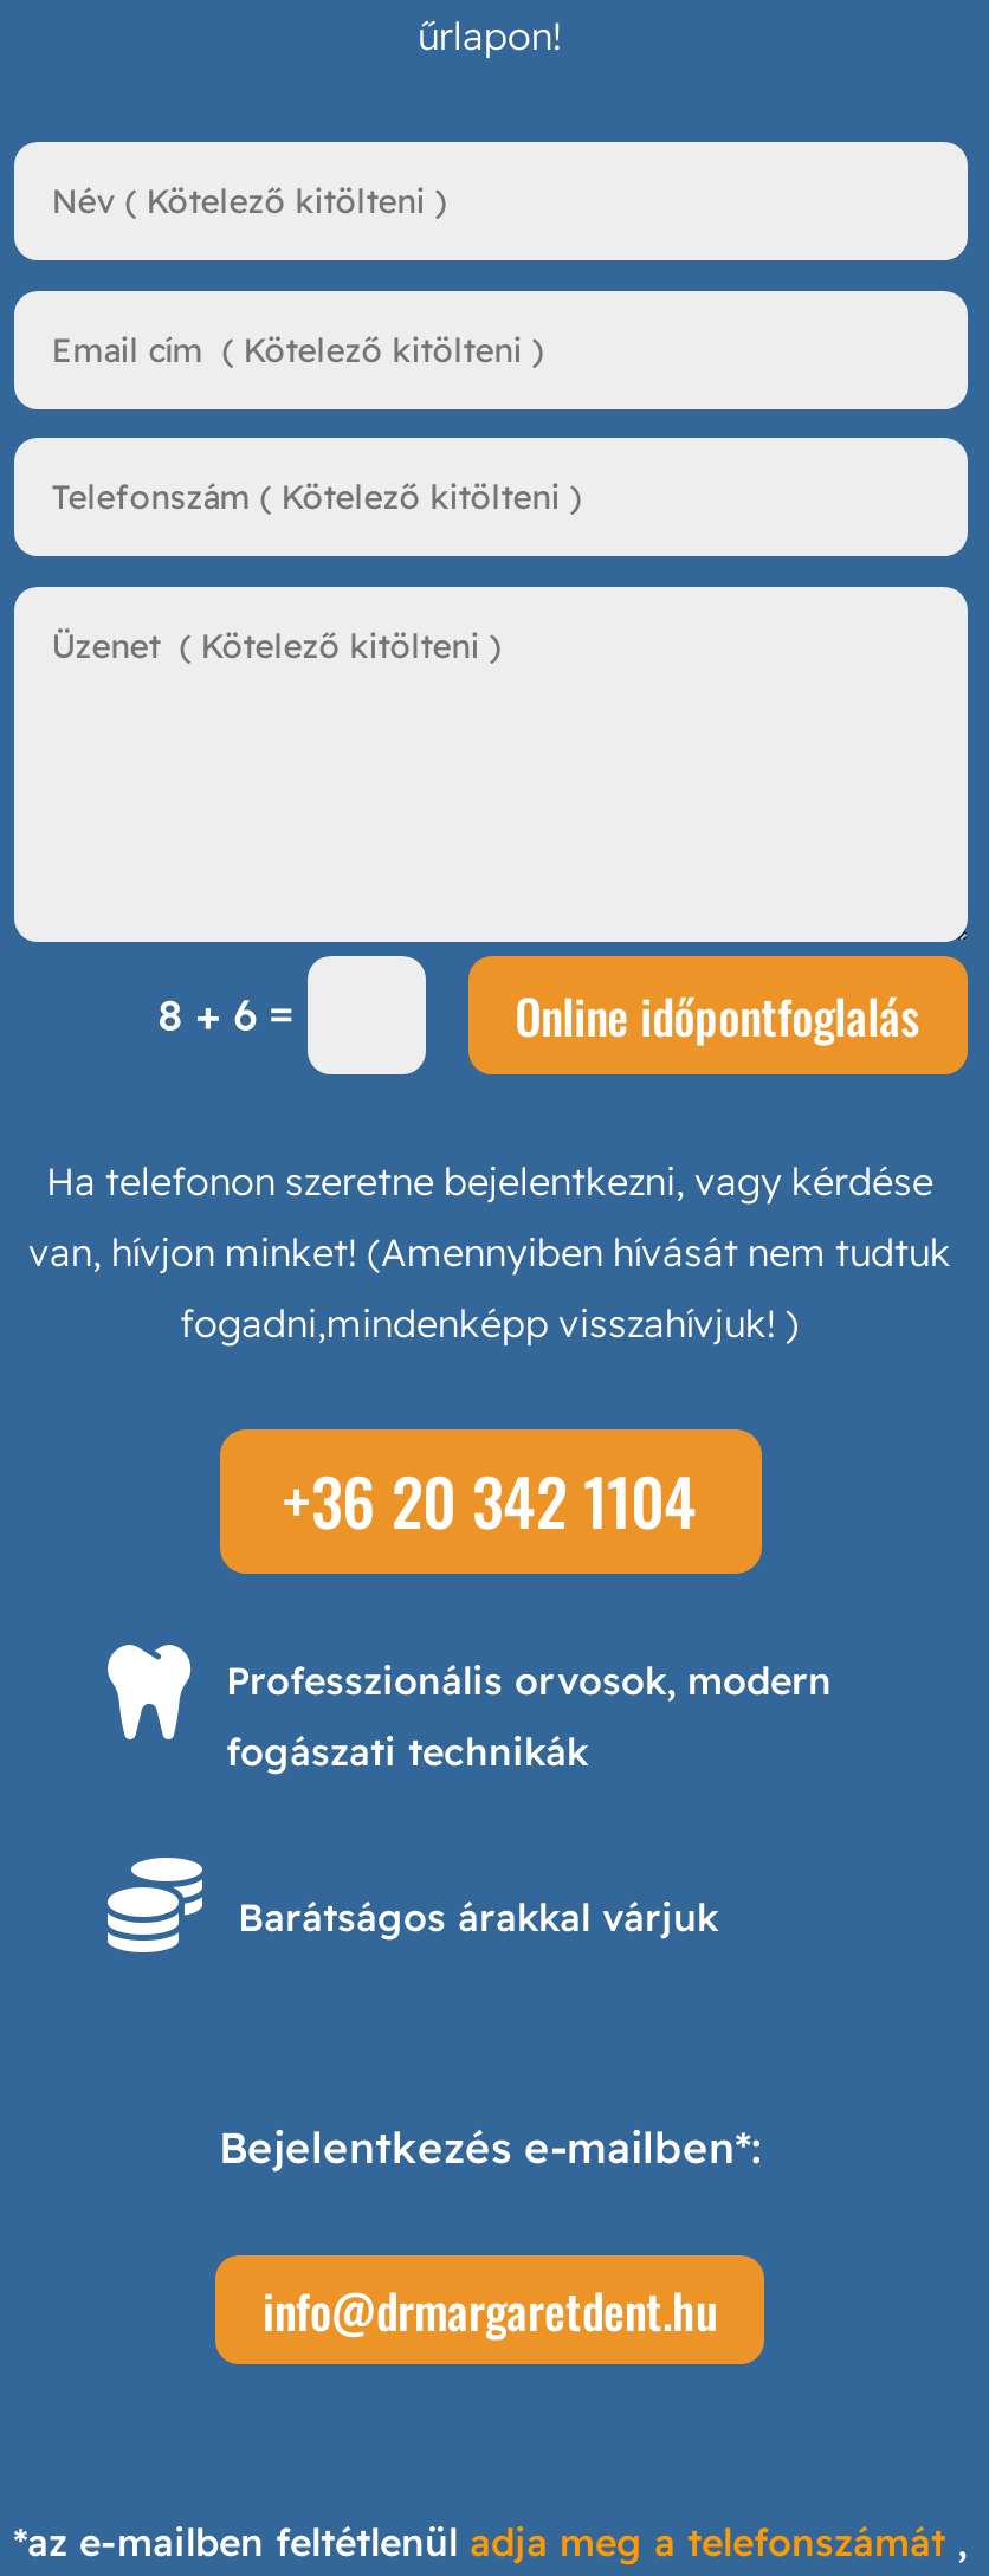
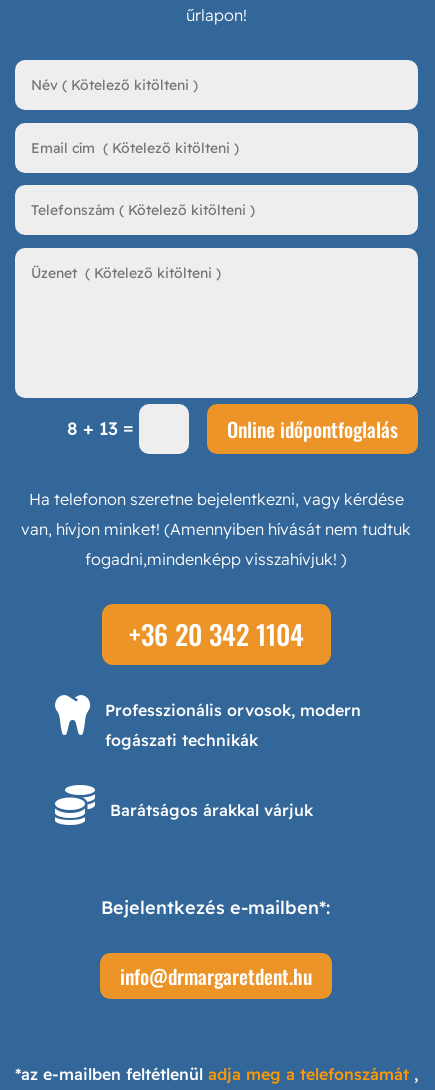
[158,984,307,1042] 8 + 6 = -> [67,416,139,440] 8 + 13 =

